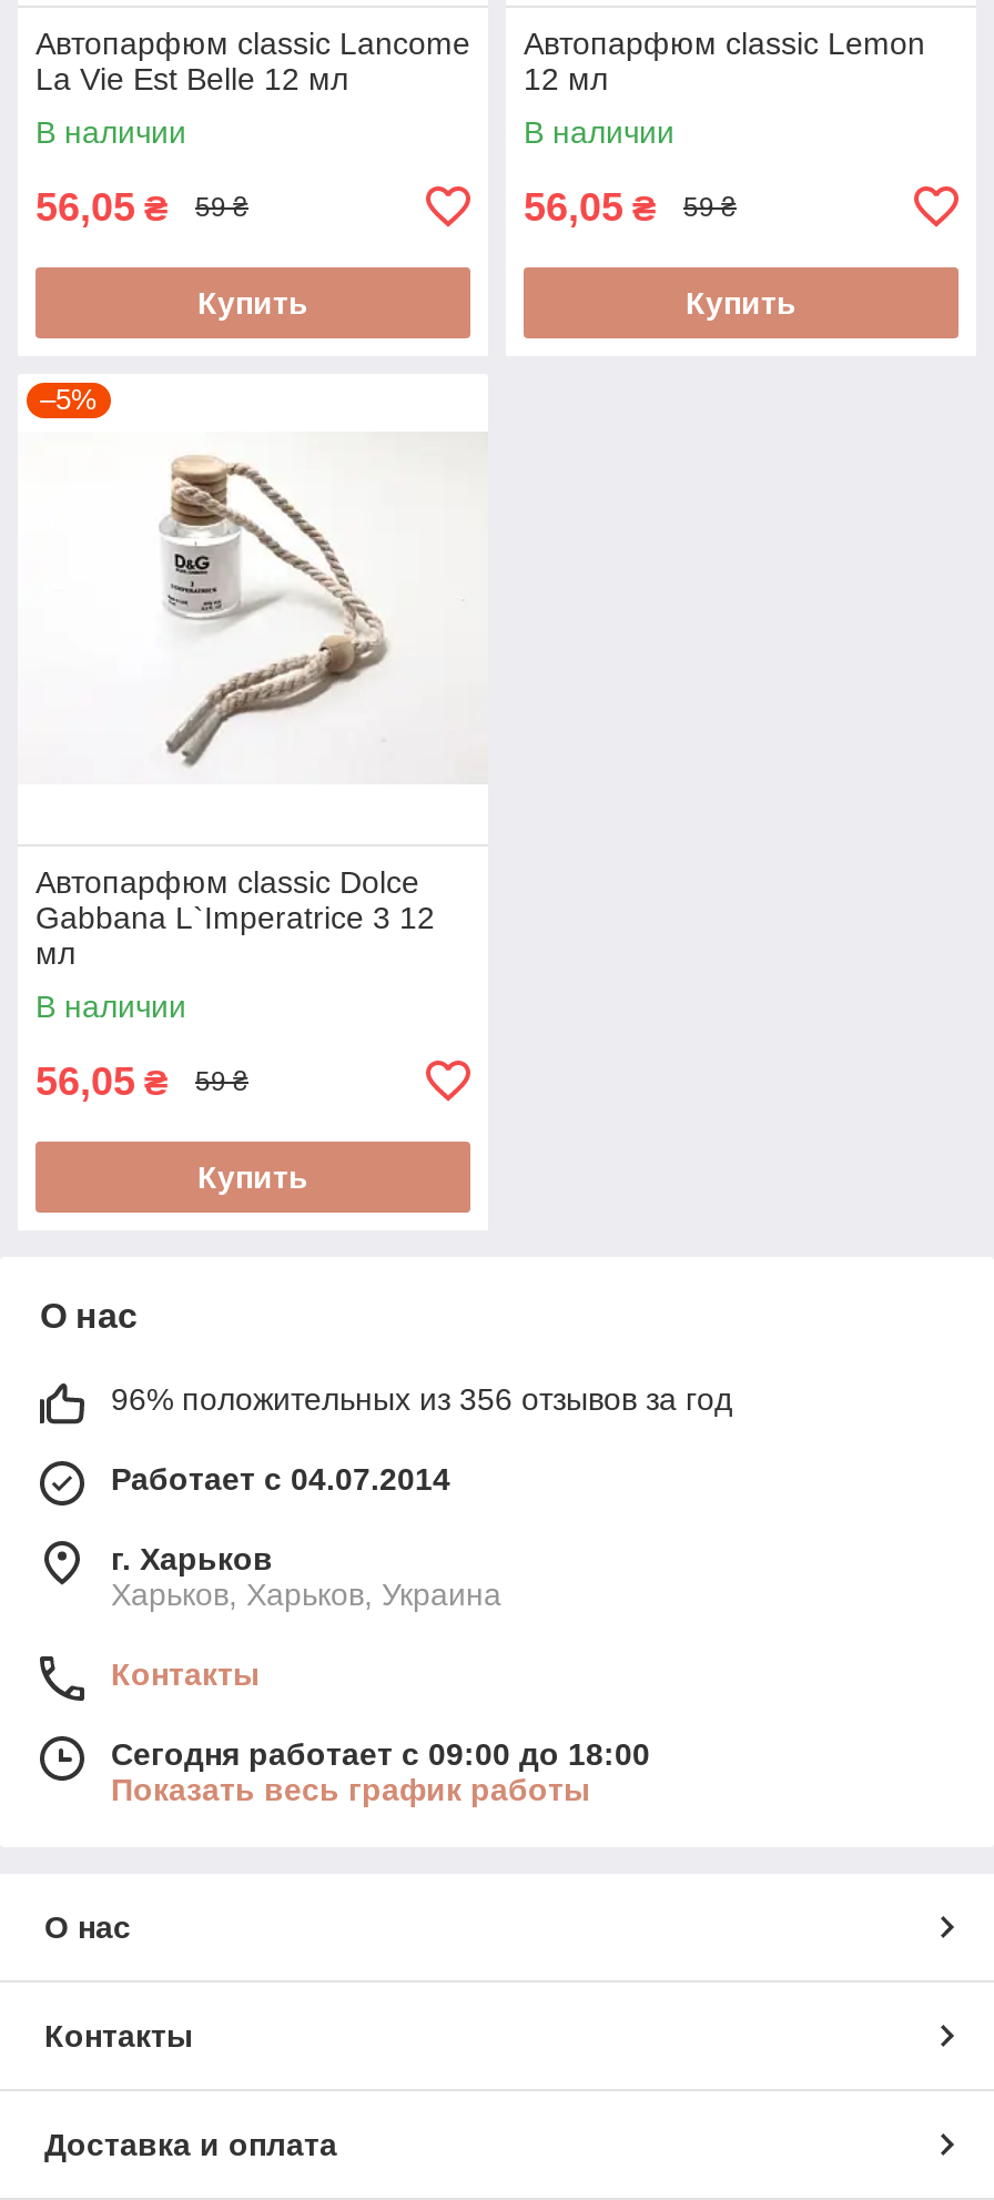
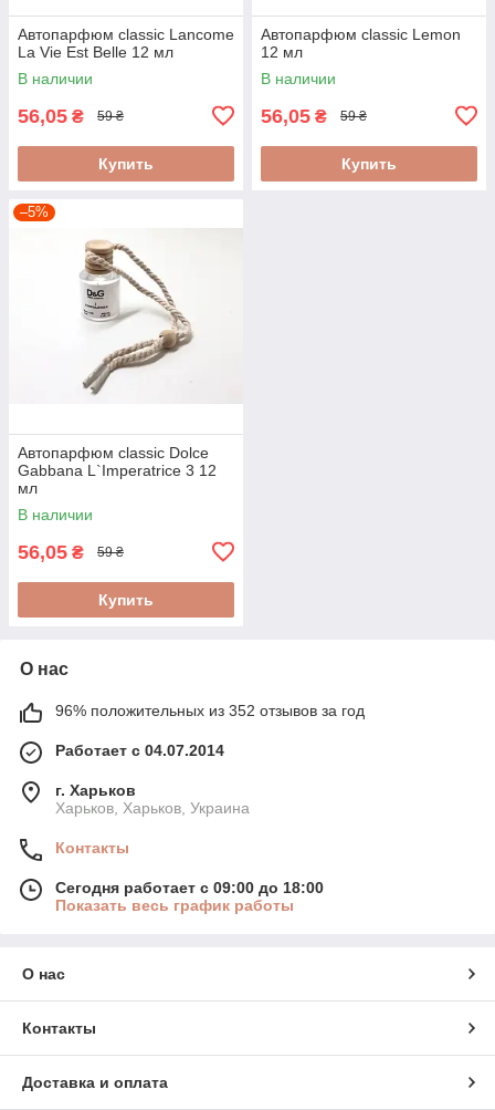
[111,1381,732,1416] 96% положительных из 356 отзывов за год -> [55,701,365,719] 96% положительных из 352 отзывов за год

